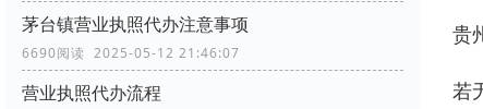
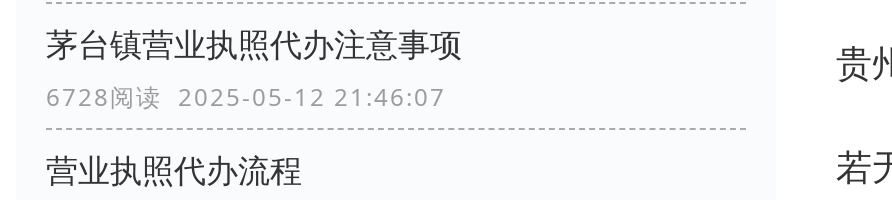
[22,43,240,62] 6690阅读 2025-05-12 21:46:07 -> [46,79,446,113] 6728阅读 2025-05-12 21:46:07

